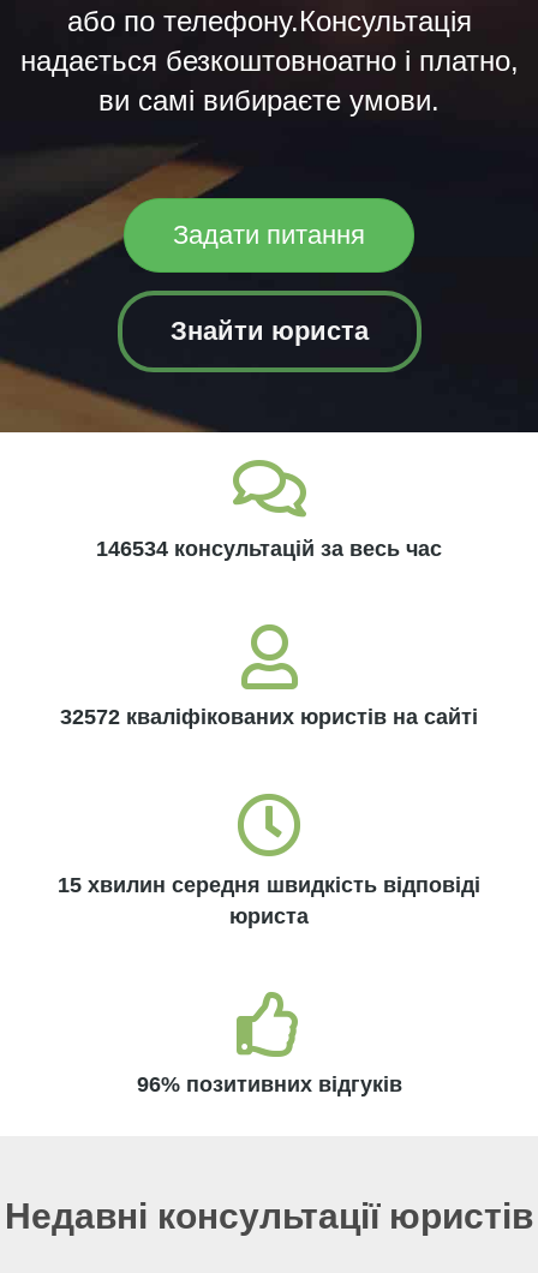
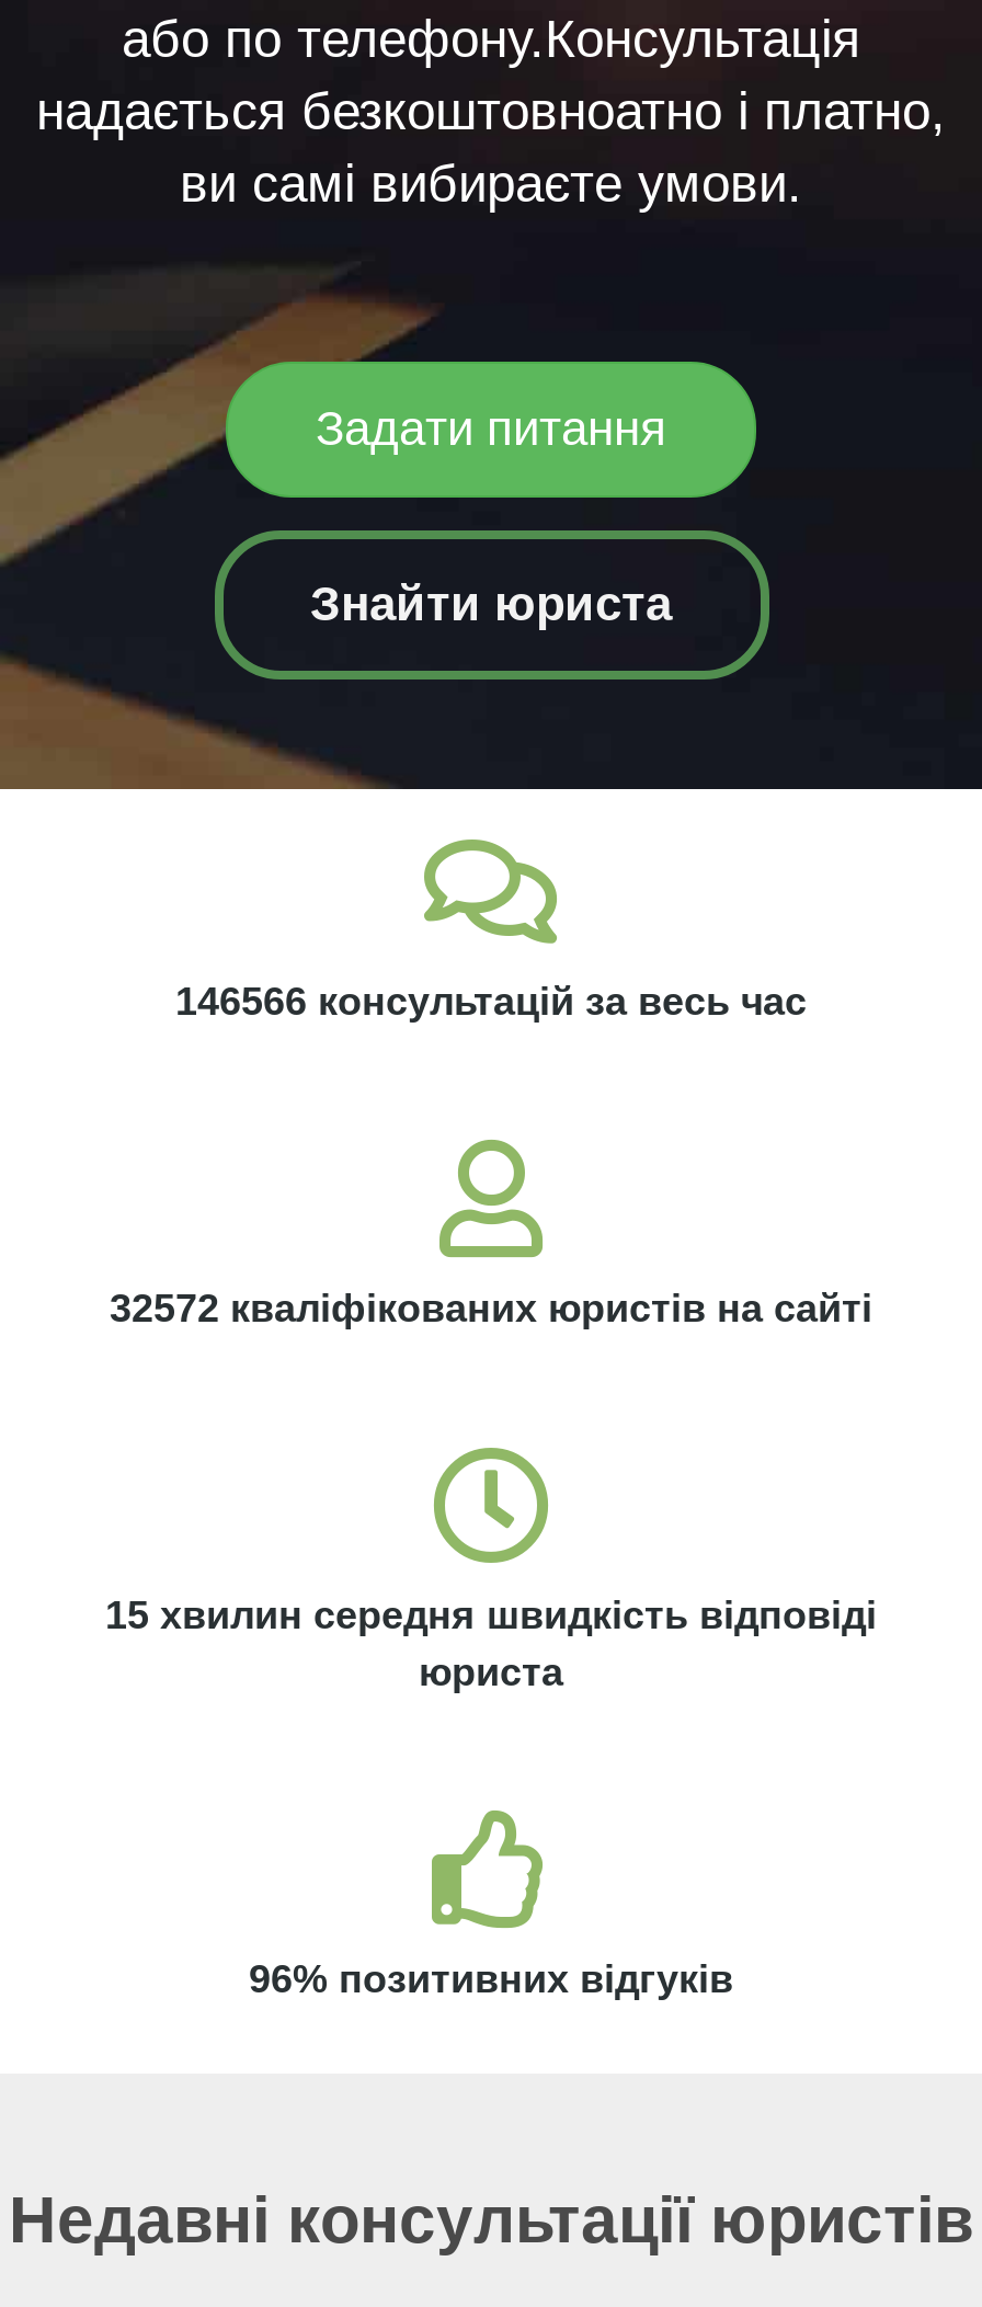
[96,537,442,561] 146534 консультацій за весь час -> [175,980,807,1024] 146566 консультацій за весь час

